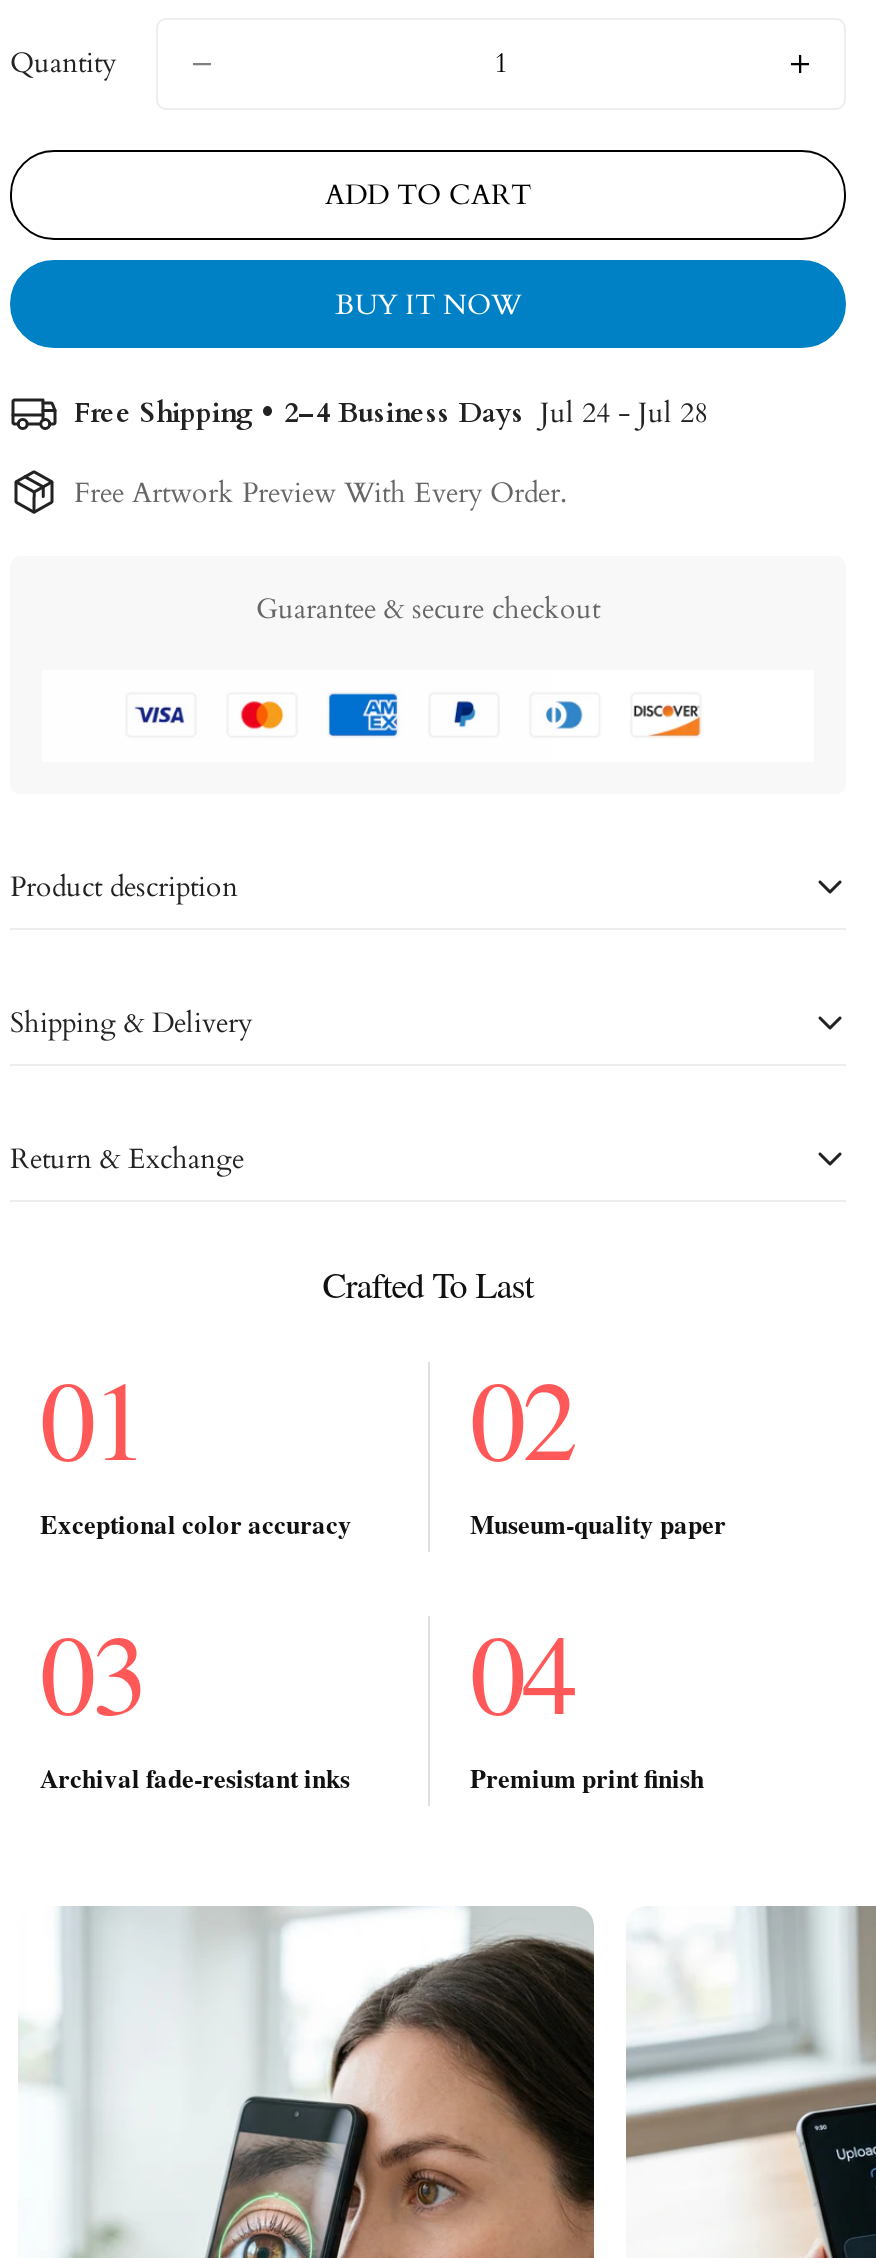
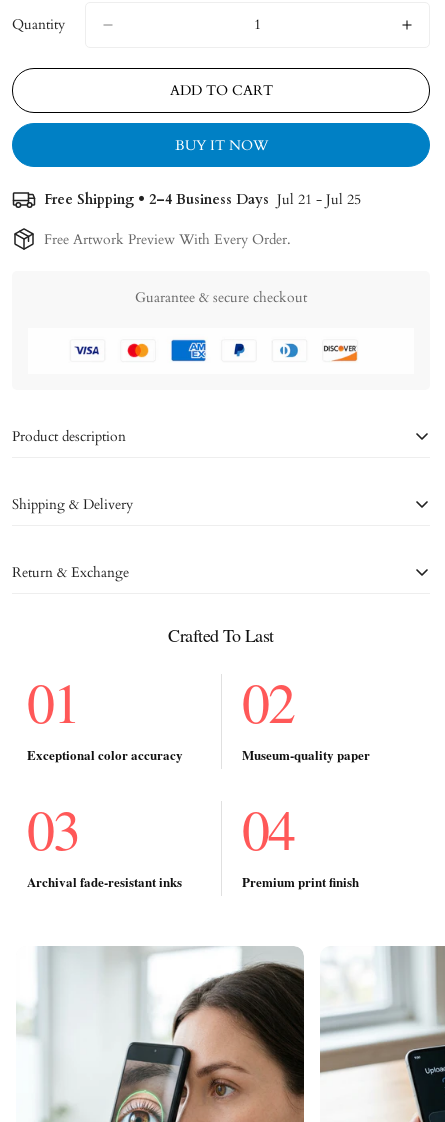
[74,393,708,431] Free Shipping • 2–4 Business Days Jul 24 - Jul 28 -> [44,189,361,208] Free Shipping • 2–4 Business Days Jul 21 - Jul 25

